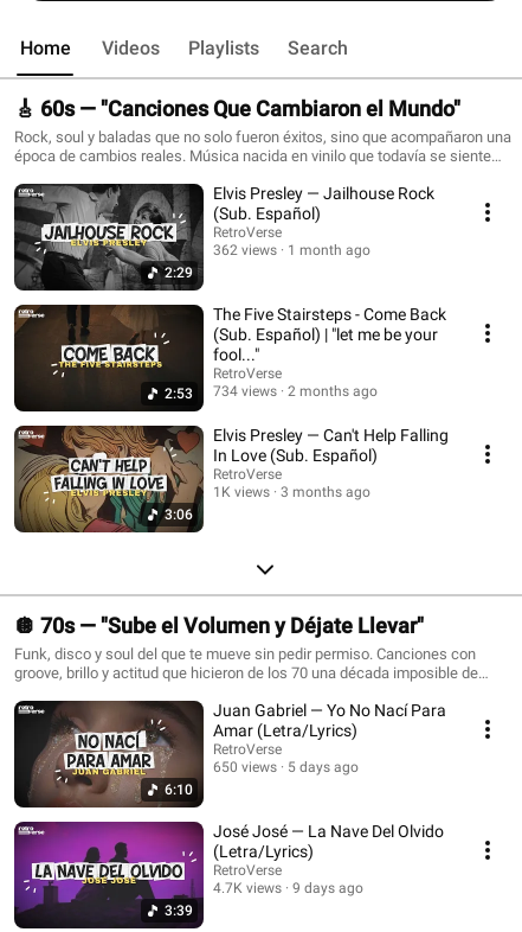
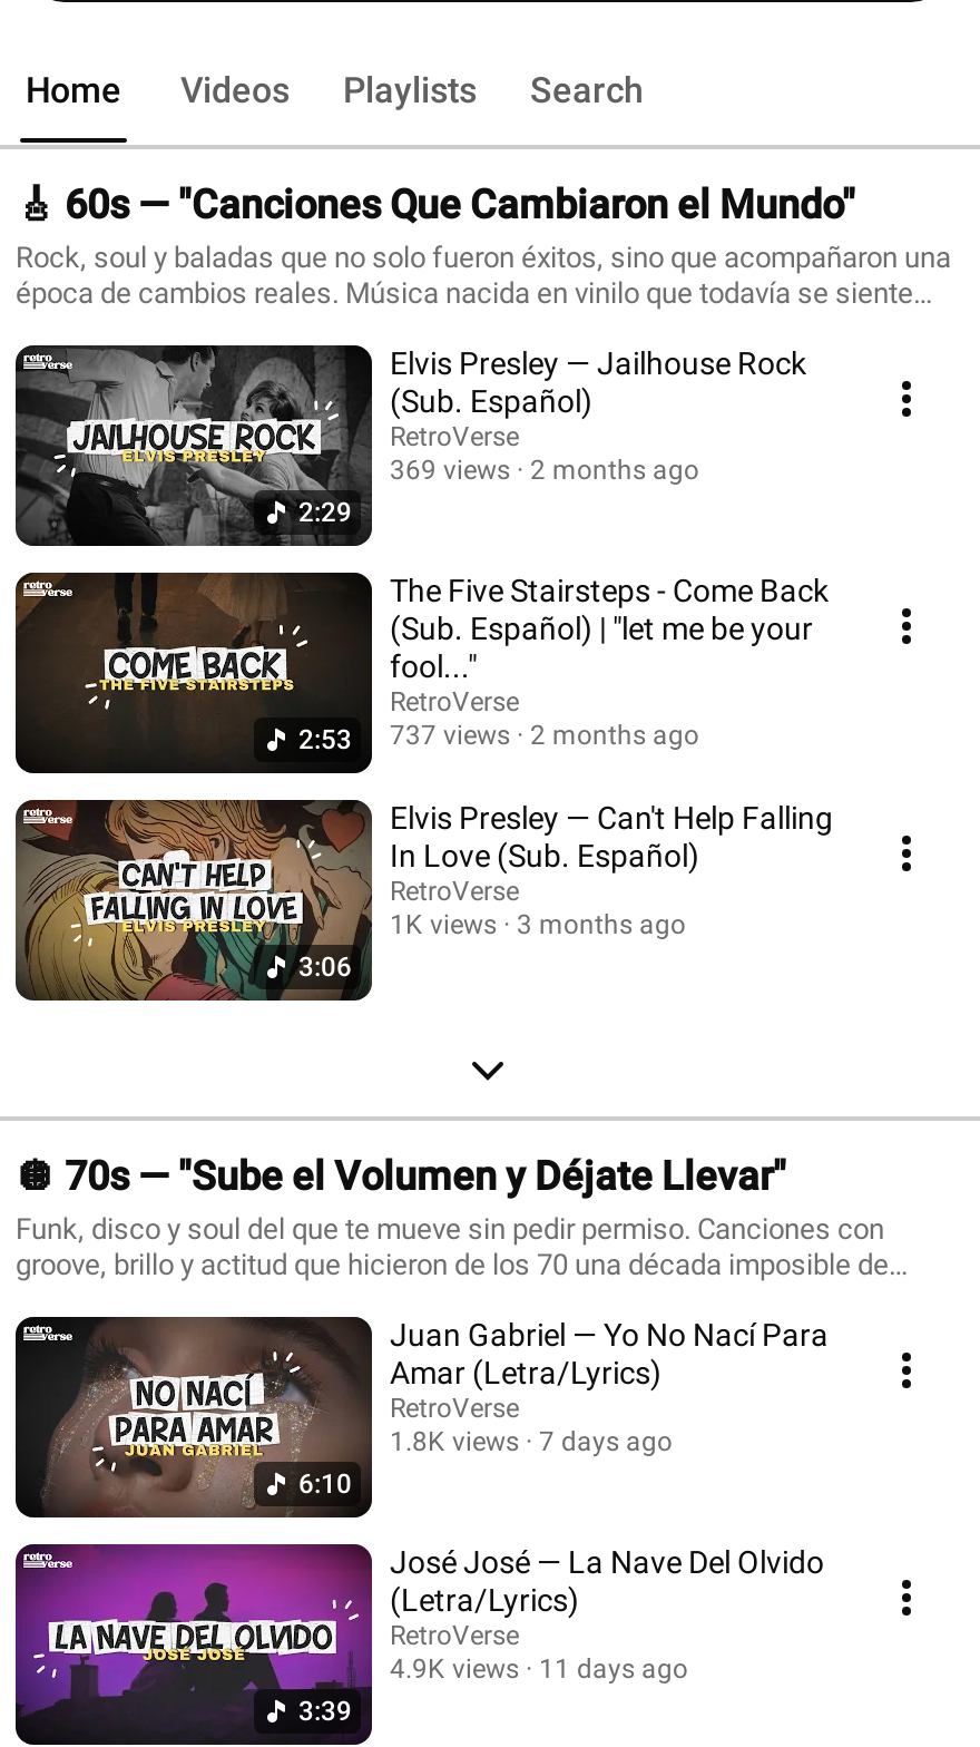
[213,242,277,258] 362 views -> [390,455,510,486] 369 views
[288,242,370,258] 1 month ago -> [530,455,699,486] 2 months ago
[165,383,378,402] 2:53 734 views 2 months ago -> [298,720,699,755] 2:53 737 views 2 months ago
[213,759,277,775] 650 views -> [390,1426,519,1457] 1.8K views
[288,759,359,775] 5 days ago -> [539,1426,673,1457] 7 days ago
[213,880,282,896] 4.7K views -> [390,1653,519,1685] 4.9K views
[292,880,363,896] 9 days ago -> [539,1653,688,1685] 11 days ago

